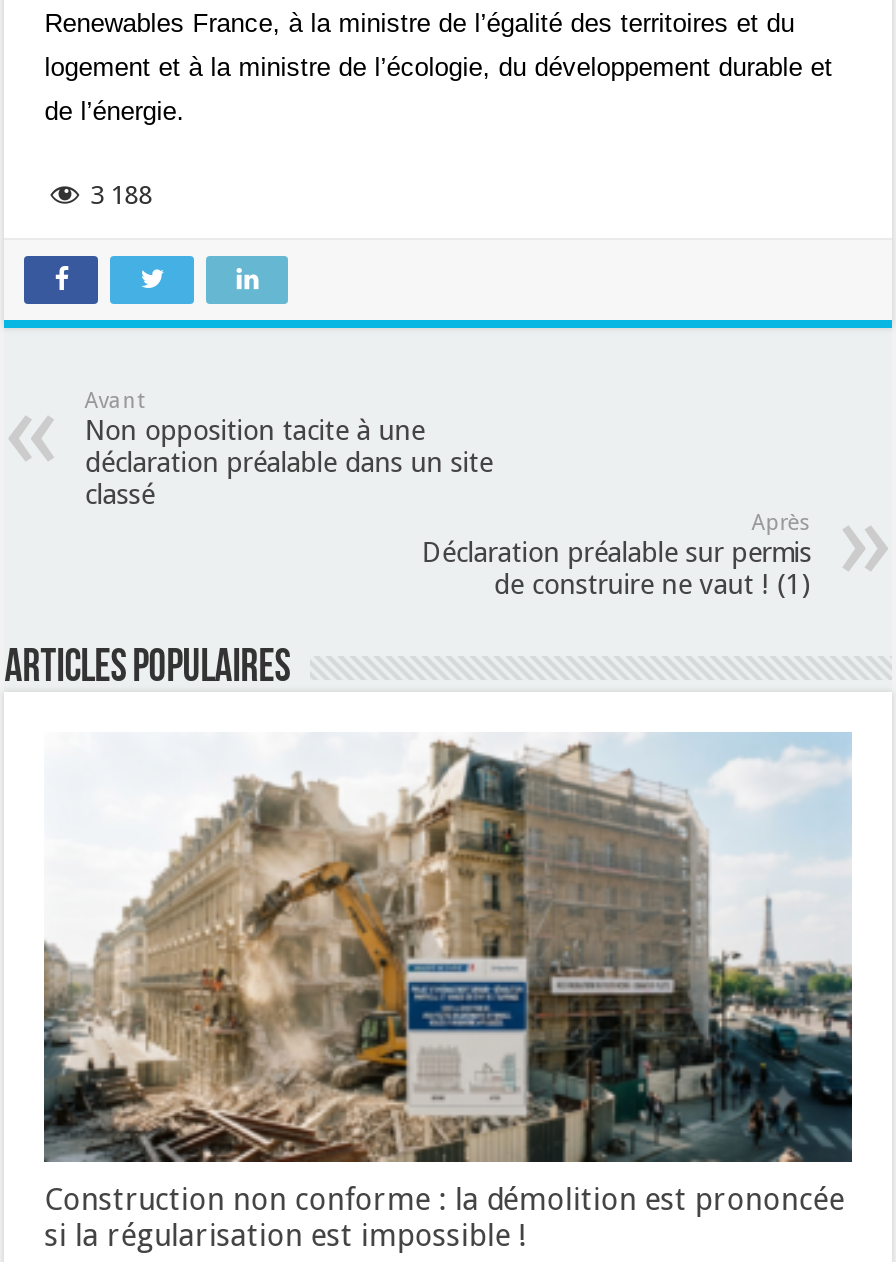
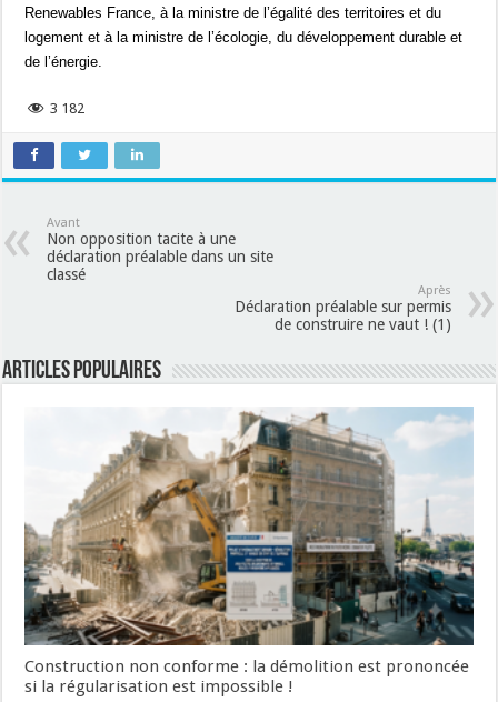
[90,180,152,210] 3 188 -> [50,100,85,117] 3 182

